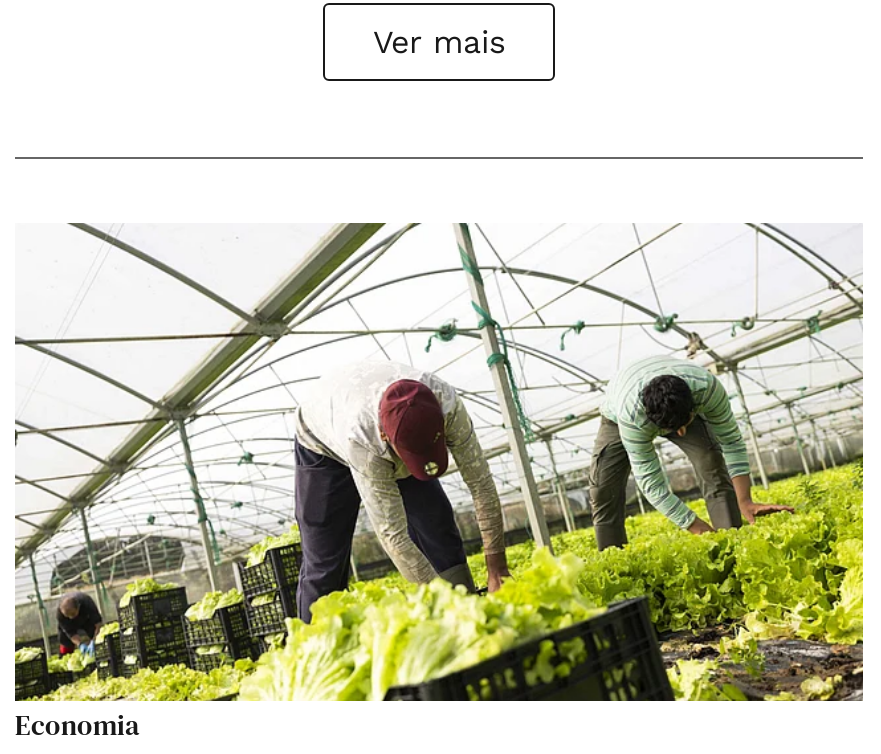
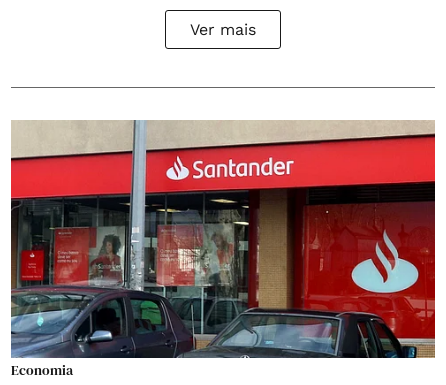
[13,222,865,704] [image] -> [10,119,436,359] [image]

